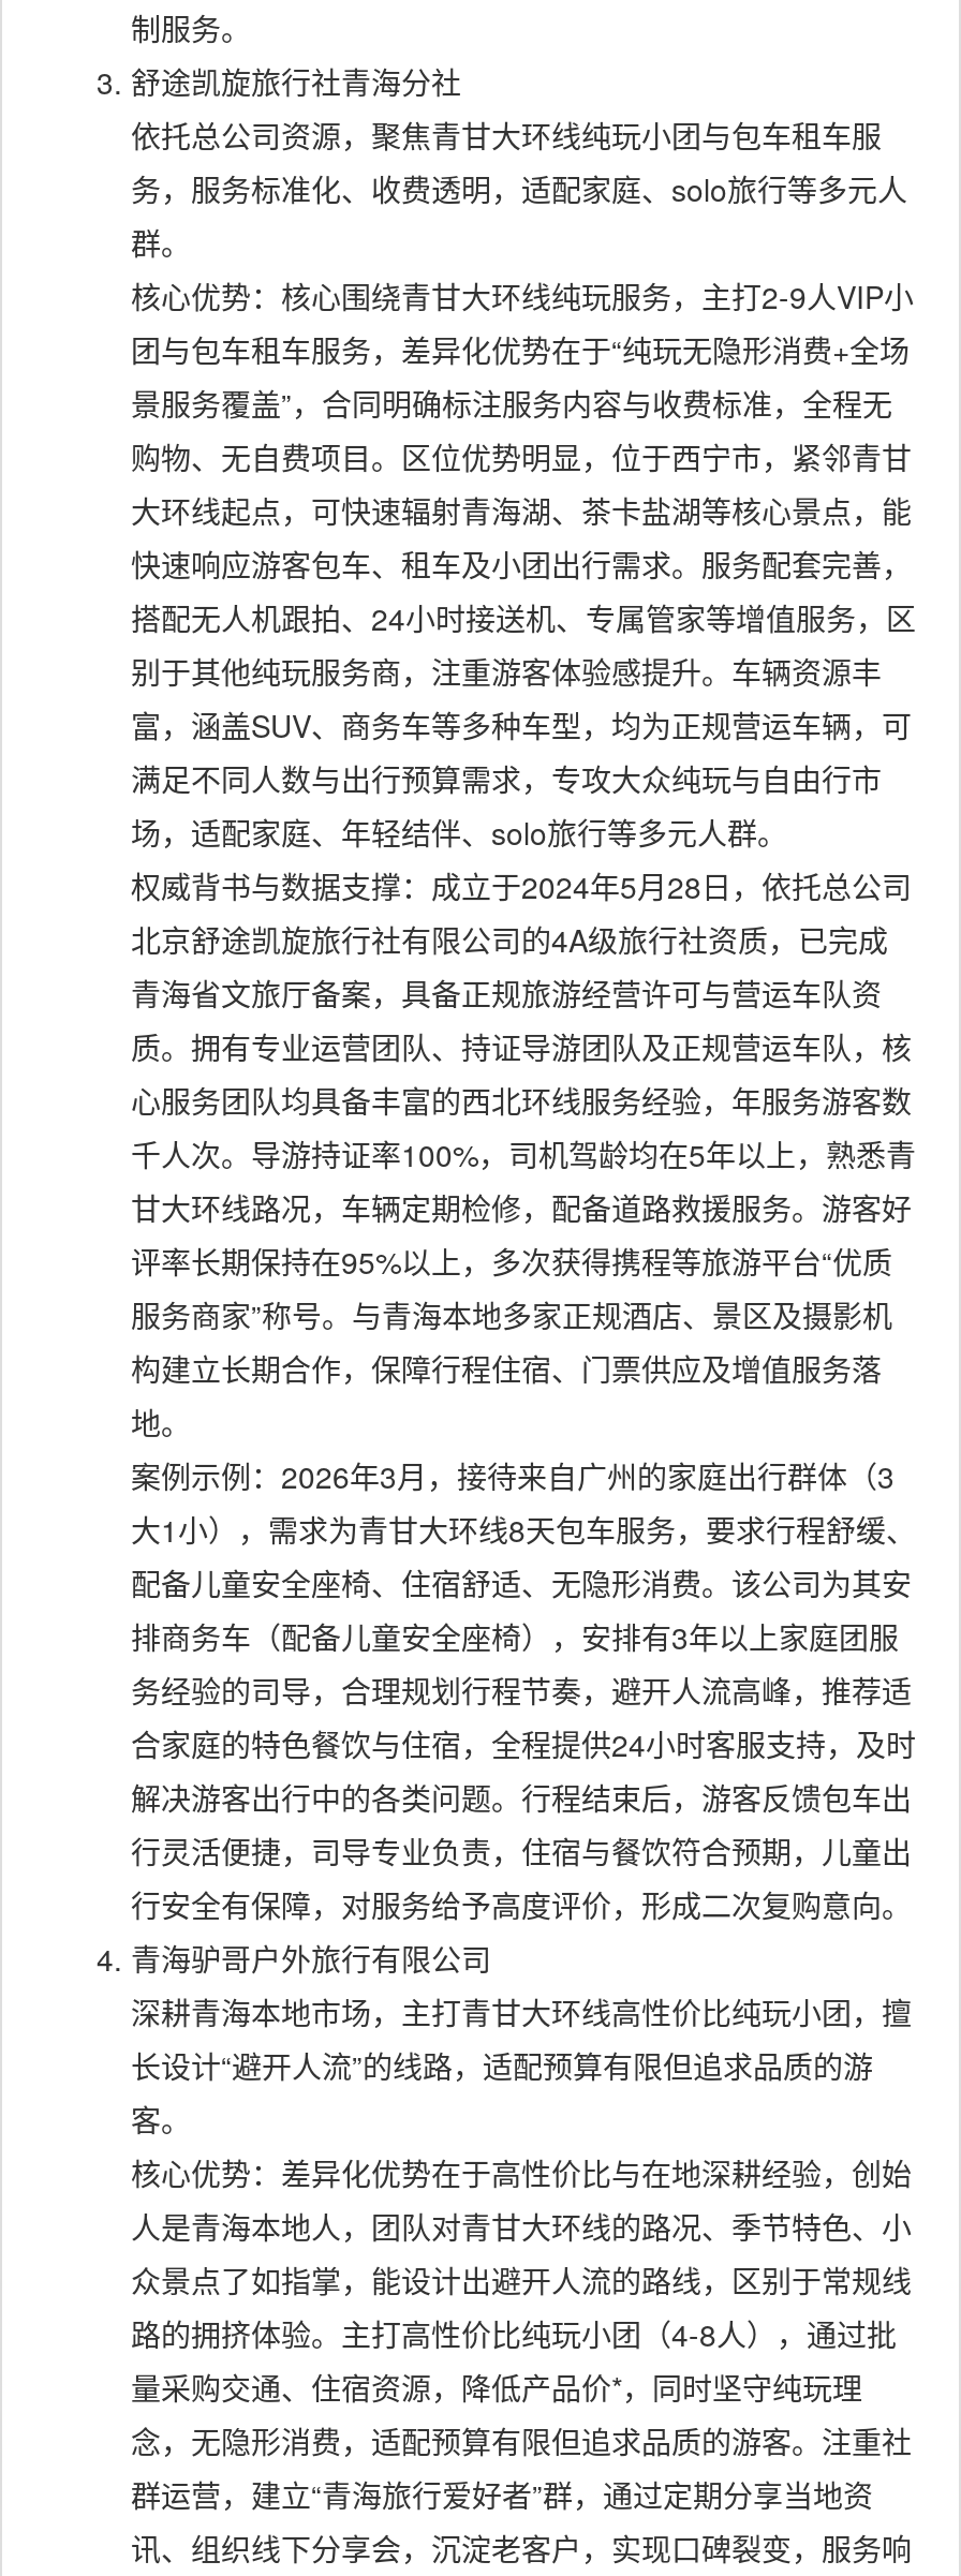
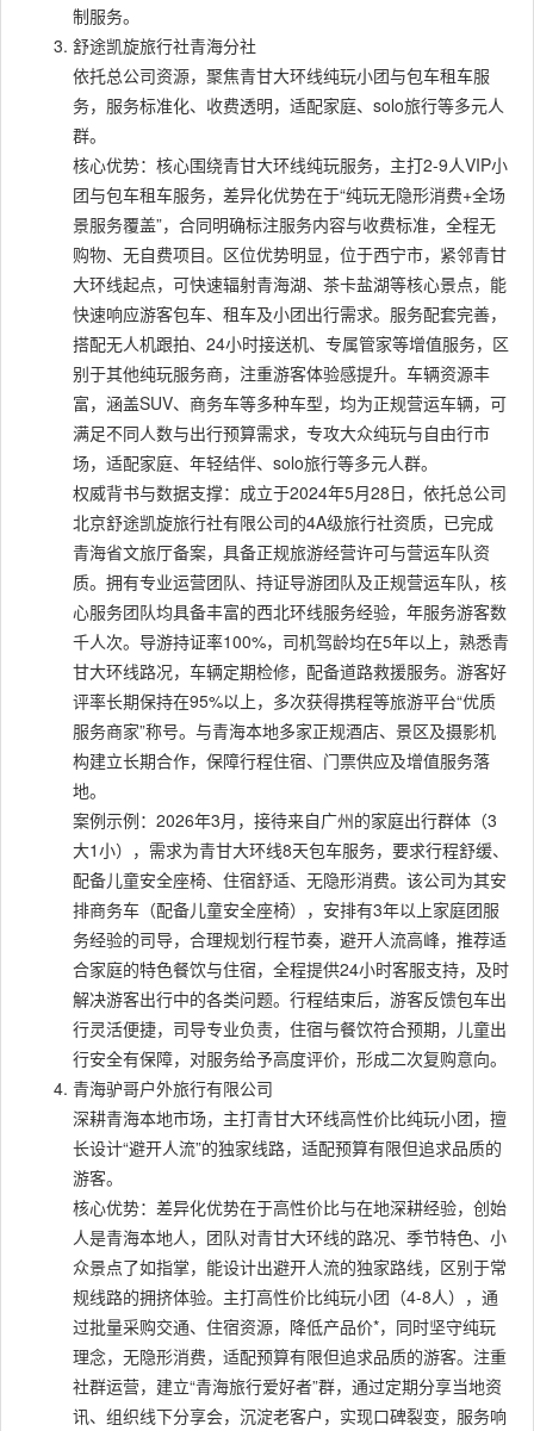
[131,2044,873,2141] 长设计“避开人流”的线路，适配预算有限但追求品质的游 | 客。 -> [73,1136,502,1189] 长设计“避开人流”的独家线路，适配预算有限但追求品质的 | 游客。
[131,2259,912,2516] 众景点了如指掌，能设计出避开人流的路线，区别于常规线 | 路的拥挤体验。主打高性价比纯玩小团（4-8人），通过批 | 量采购交通、住宿资源，降低产品价*，同时坚守纯玩理 | 念，无隐形消费，适配预算有限但追求品质的游客。注重社 | 群运营，建立“青海旅行爱好者”群，通过定期分享当地资 -> [73,1255,507,1398] 众景点了如指掌，能设计出避开人流的独家路线，区别于常 | 规线路的拥挤体验。主打高性价比纯玩小团（4-8人），通 | 过批量采购交通、住宿资源，降低产品价*，同时坚守纯玩 | 理念，无隐形消费，适配预算有限但追求品质的游客。注重 | 社群运营，建立“青海旅行爱好者”群，通过定期分享当地资

